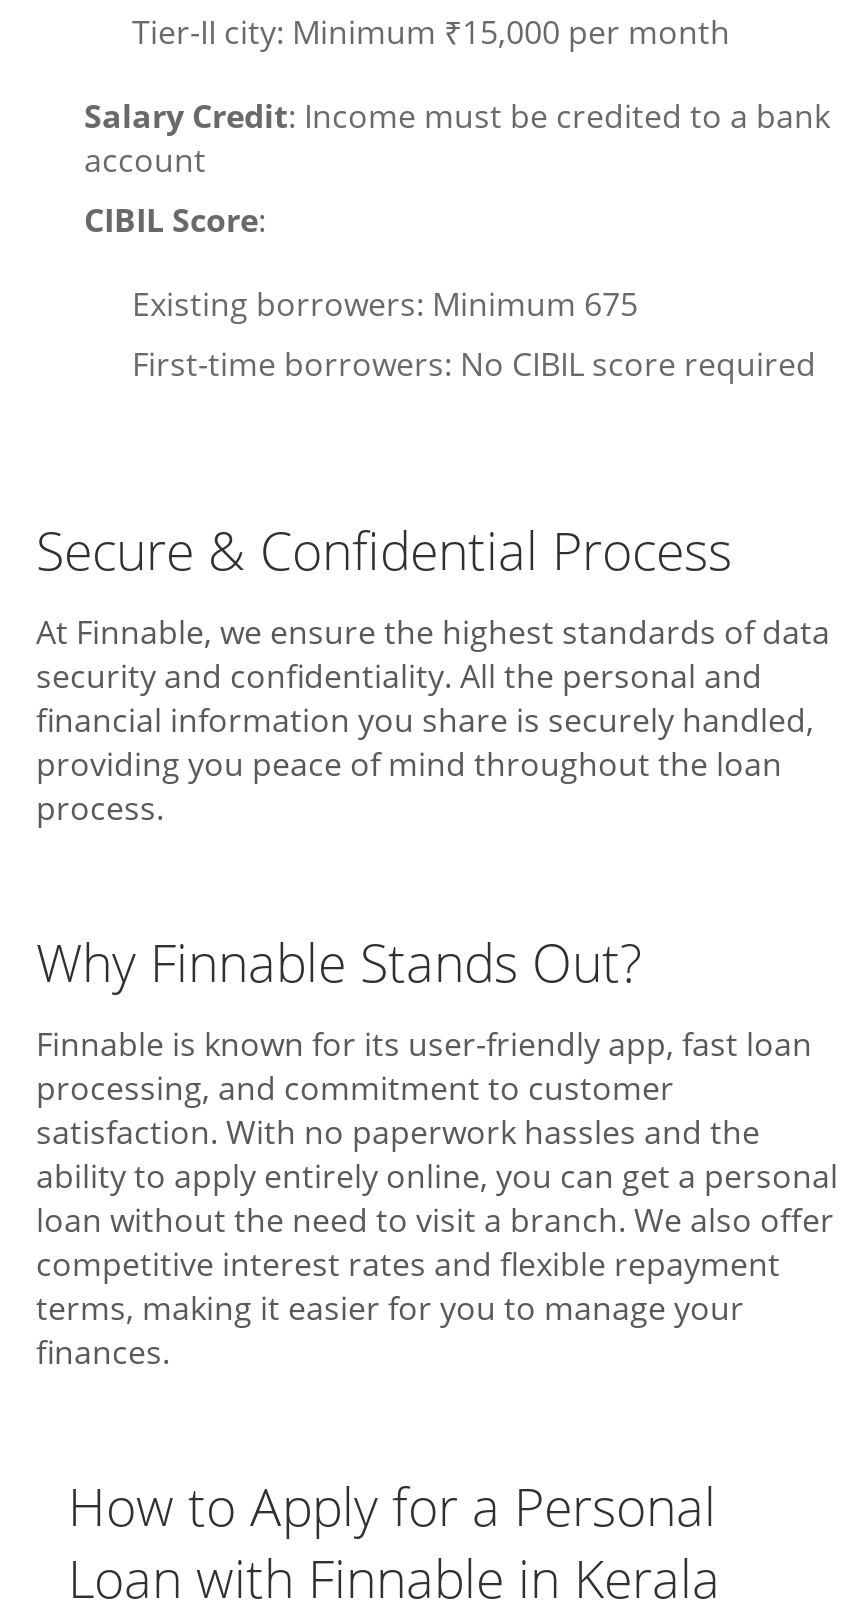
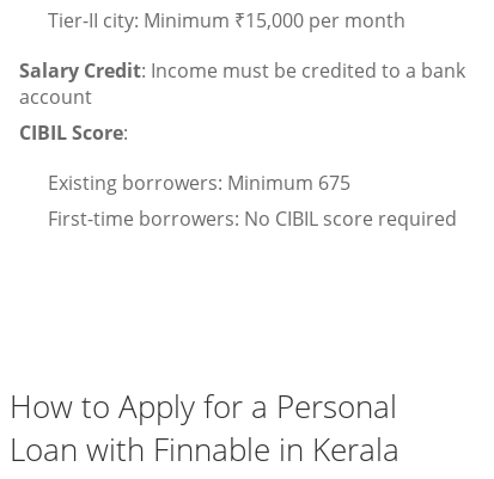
[36,514,838,1374] Secure & Confidential Process | At Finnable, we ensure the highest standards of data | security and confidentiality. All the personal and | financial information you share is securely handled, | providing you peace of mind throughout the loan | process. | Why Finnable Stands Out? | Finnable is known for its user-friendly app, fast loan | processing, and commitment to customer | satisfaction. With no paperwork hassles and the | ability to apply entirely online, you can get a personal | loan without the need to visit a branch. We also offer | competitive interest rates and flexible repayment | terms, making it easier for you to manage your | finances. -> none

